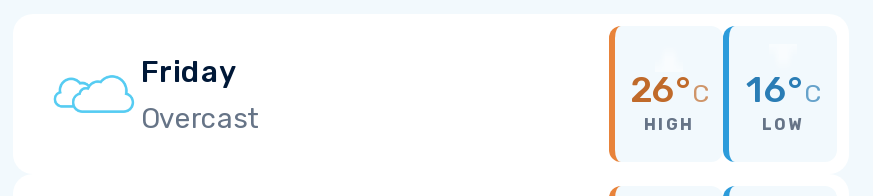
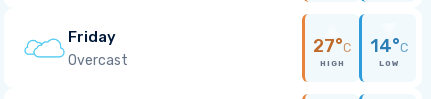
[630,67,708,111] 26°C -> [313,34,351,56] 27°C
[746,67,820,111] 16°C -> [370,34,408,56] 14°C

